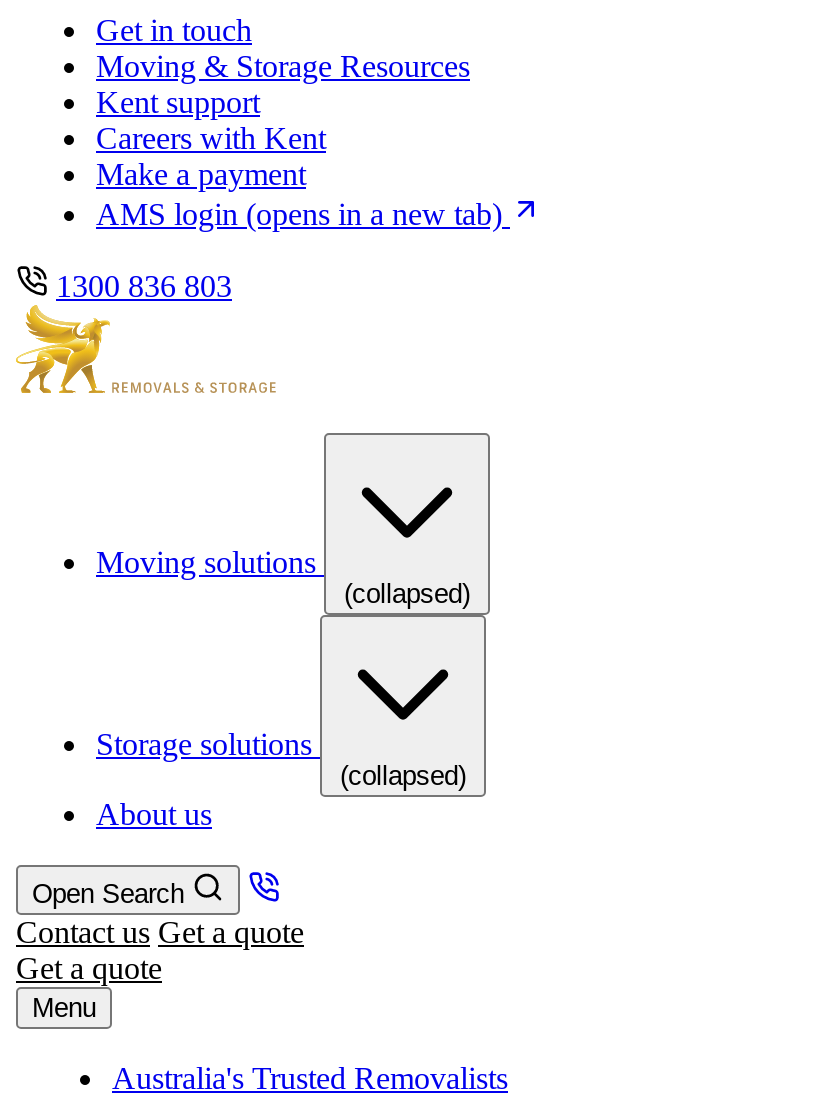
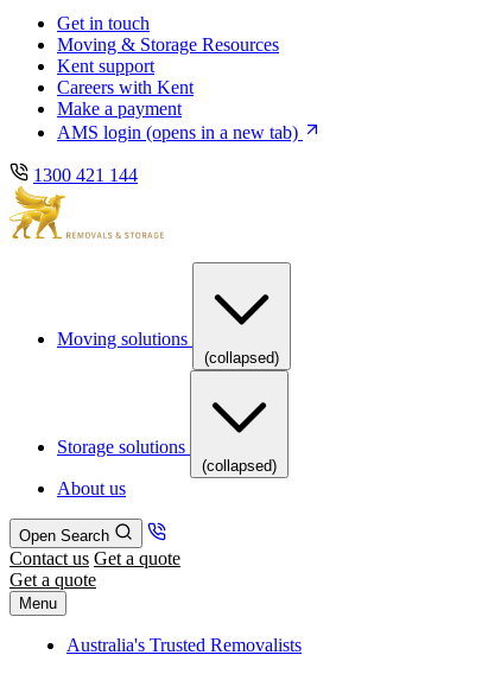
[56,269,232,303] 1300 836 803 -> [33,165,138,185] 1300 421 144

